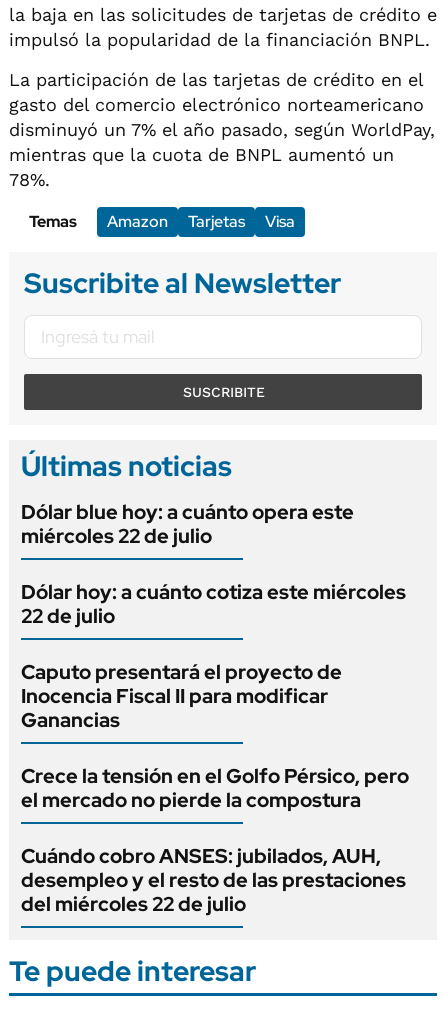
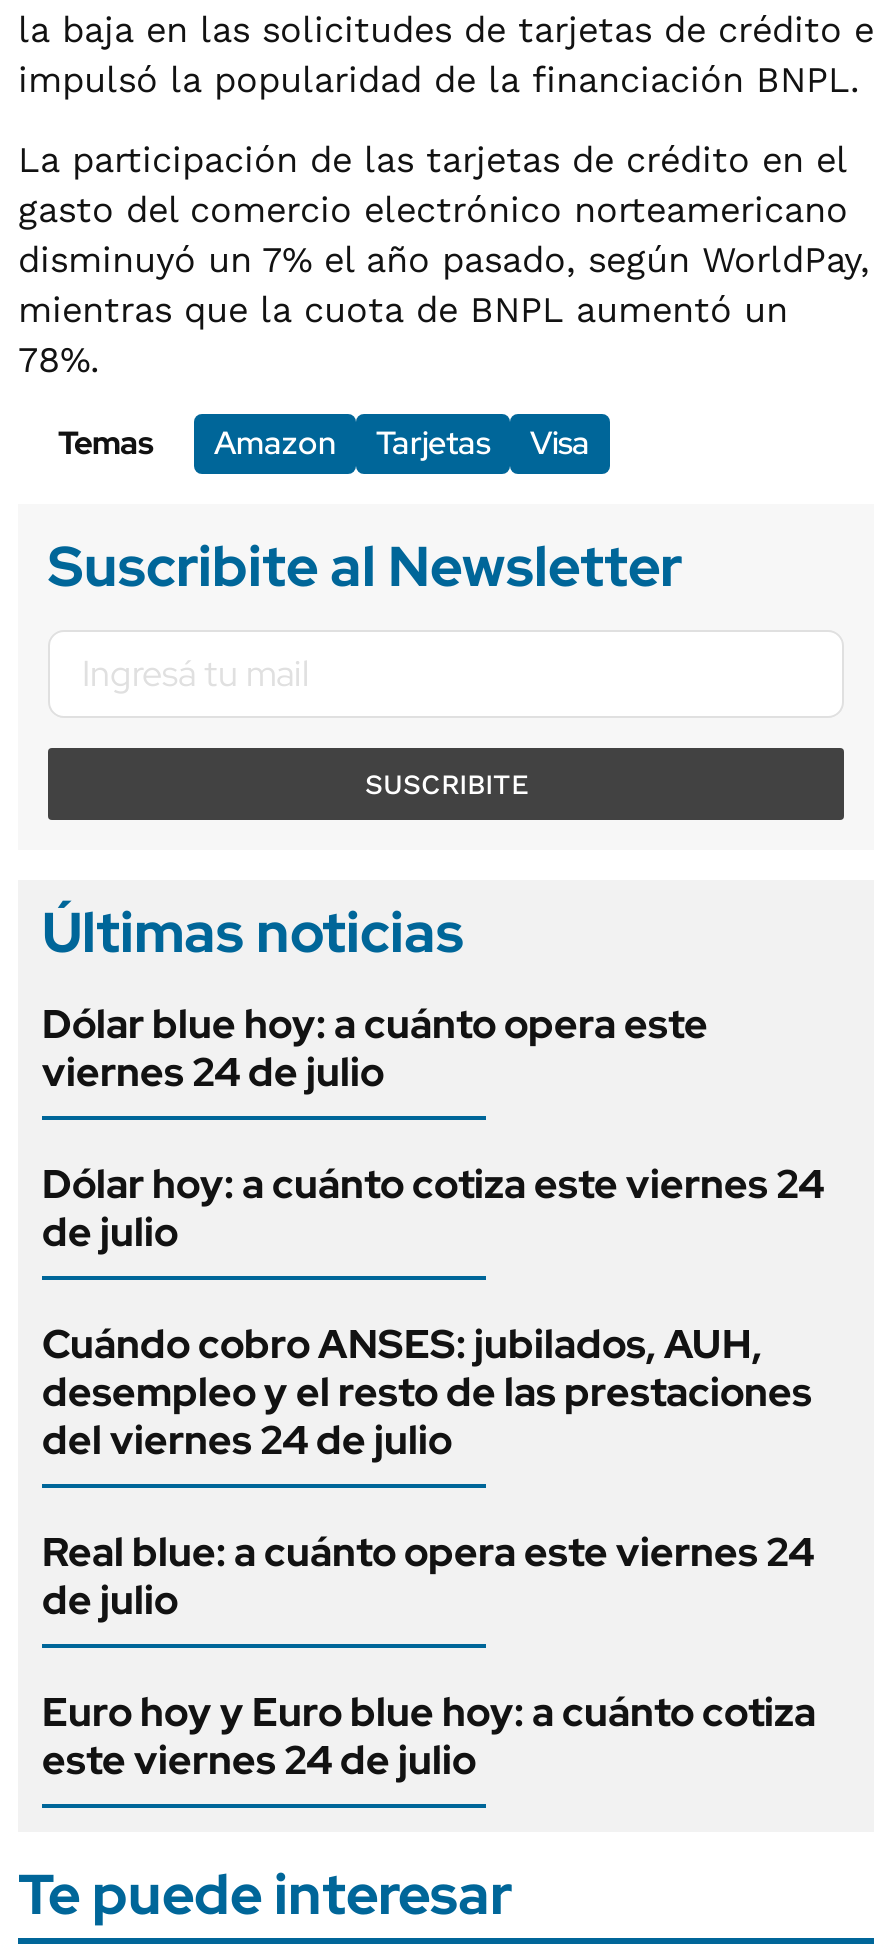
[21,523,409,813] miércoles 22 de julio | Dólar hoy: a cuánto cotiza este miércoles | 22 de julio | Caputo presentará el proyecto de | Inocencia Fiscal II para modificar | Ganancias | Crece la tensión en el Golfo Pérsico, pero | el mercado no pierde la compostura -> [42,1045,824,1257] viernes 24 de julio | Dólar hoy: a cuánto cotiza este viernes 24 | de julio
moved [21,843,406,893] -> [42,1317,812,1417]: Cuándo cobro ANSES: jubilados, AUH, | desempleo y el resto de las prestaciones
[21,891,246,917] del miércoles 22 de julio -> [42,1413,816,1785] del viernes 24 de julio | Real blue: a cuánto opera este viernes 24 | de julio | Euro hoy y Euro blue hoy: a cuánto cotiza | este viernes 24 de julio

